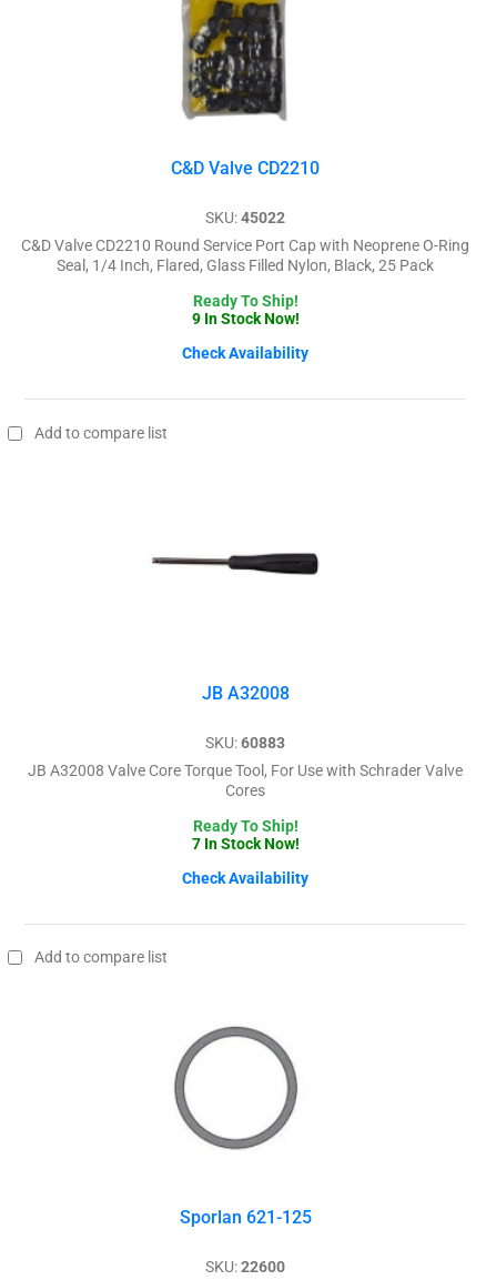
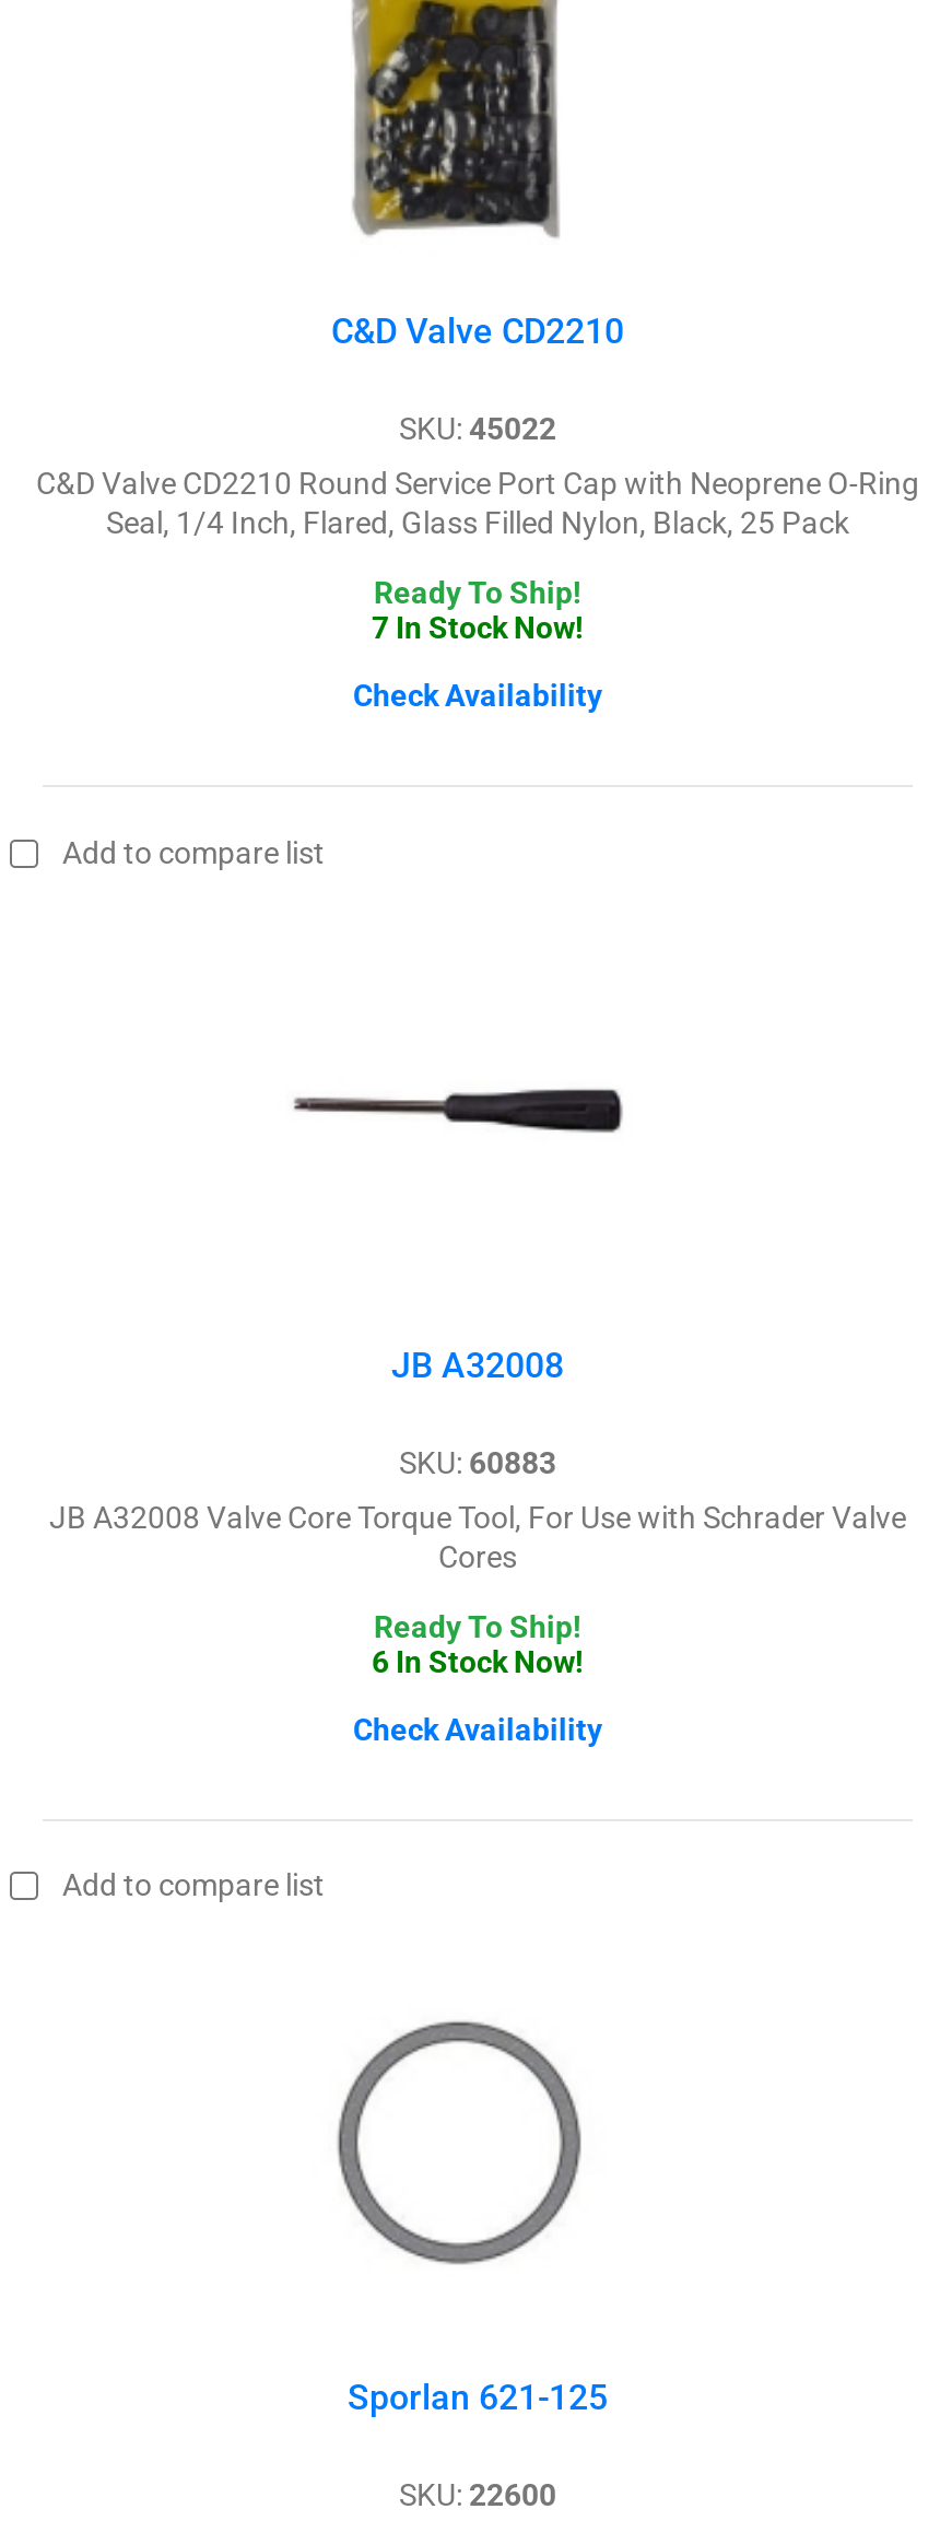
[191,310,299,328] 9 In Stock Now! -> [372,611,584,646] 7 In Stock Now!
[191,834,299,852] 7 In Stock Now! -> [372,1643,584,1678] 6 In Stock Now!

